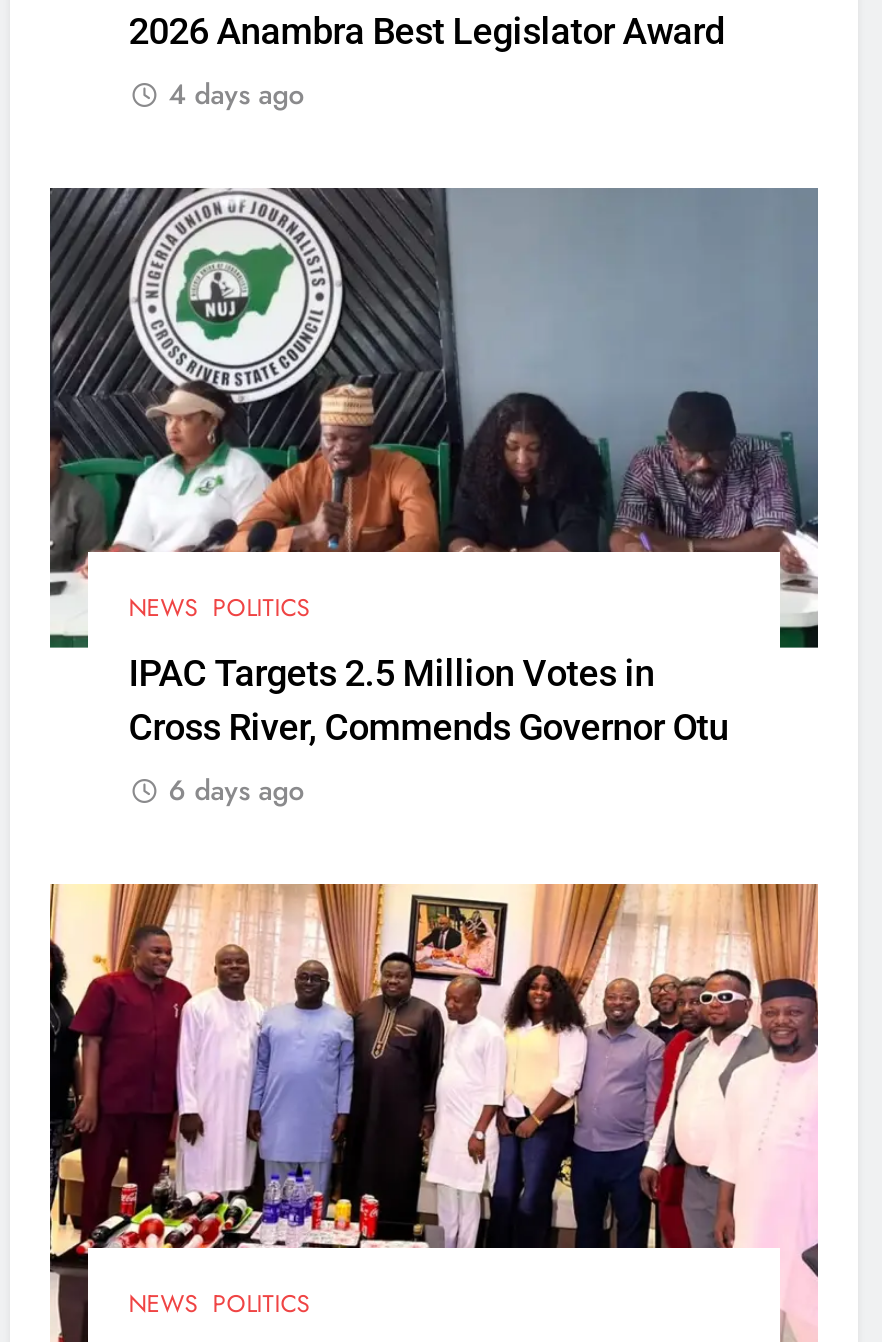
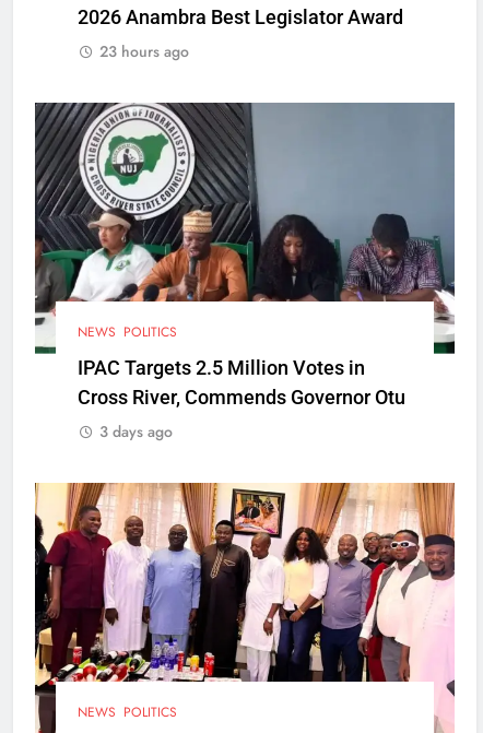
[168,73,304,113] 4 days ago -> [100,40,189,62] 23 hours ago
[168,770,304,810] 6 days ago -> [100,420,173,442] 3 days ago

